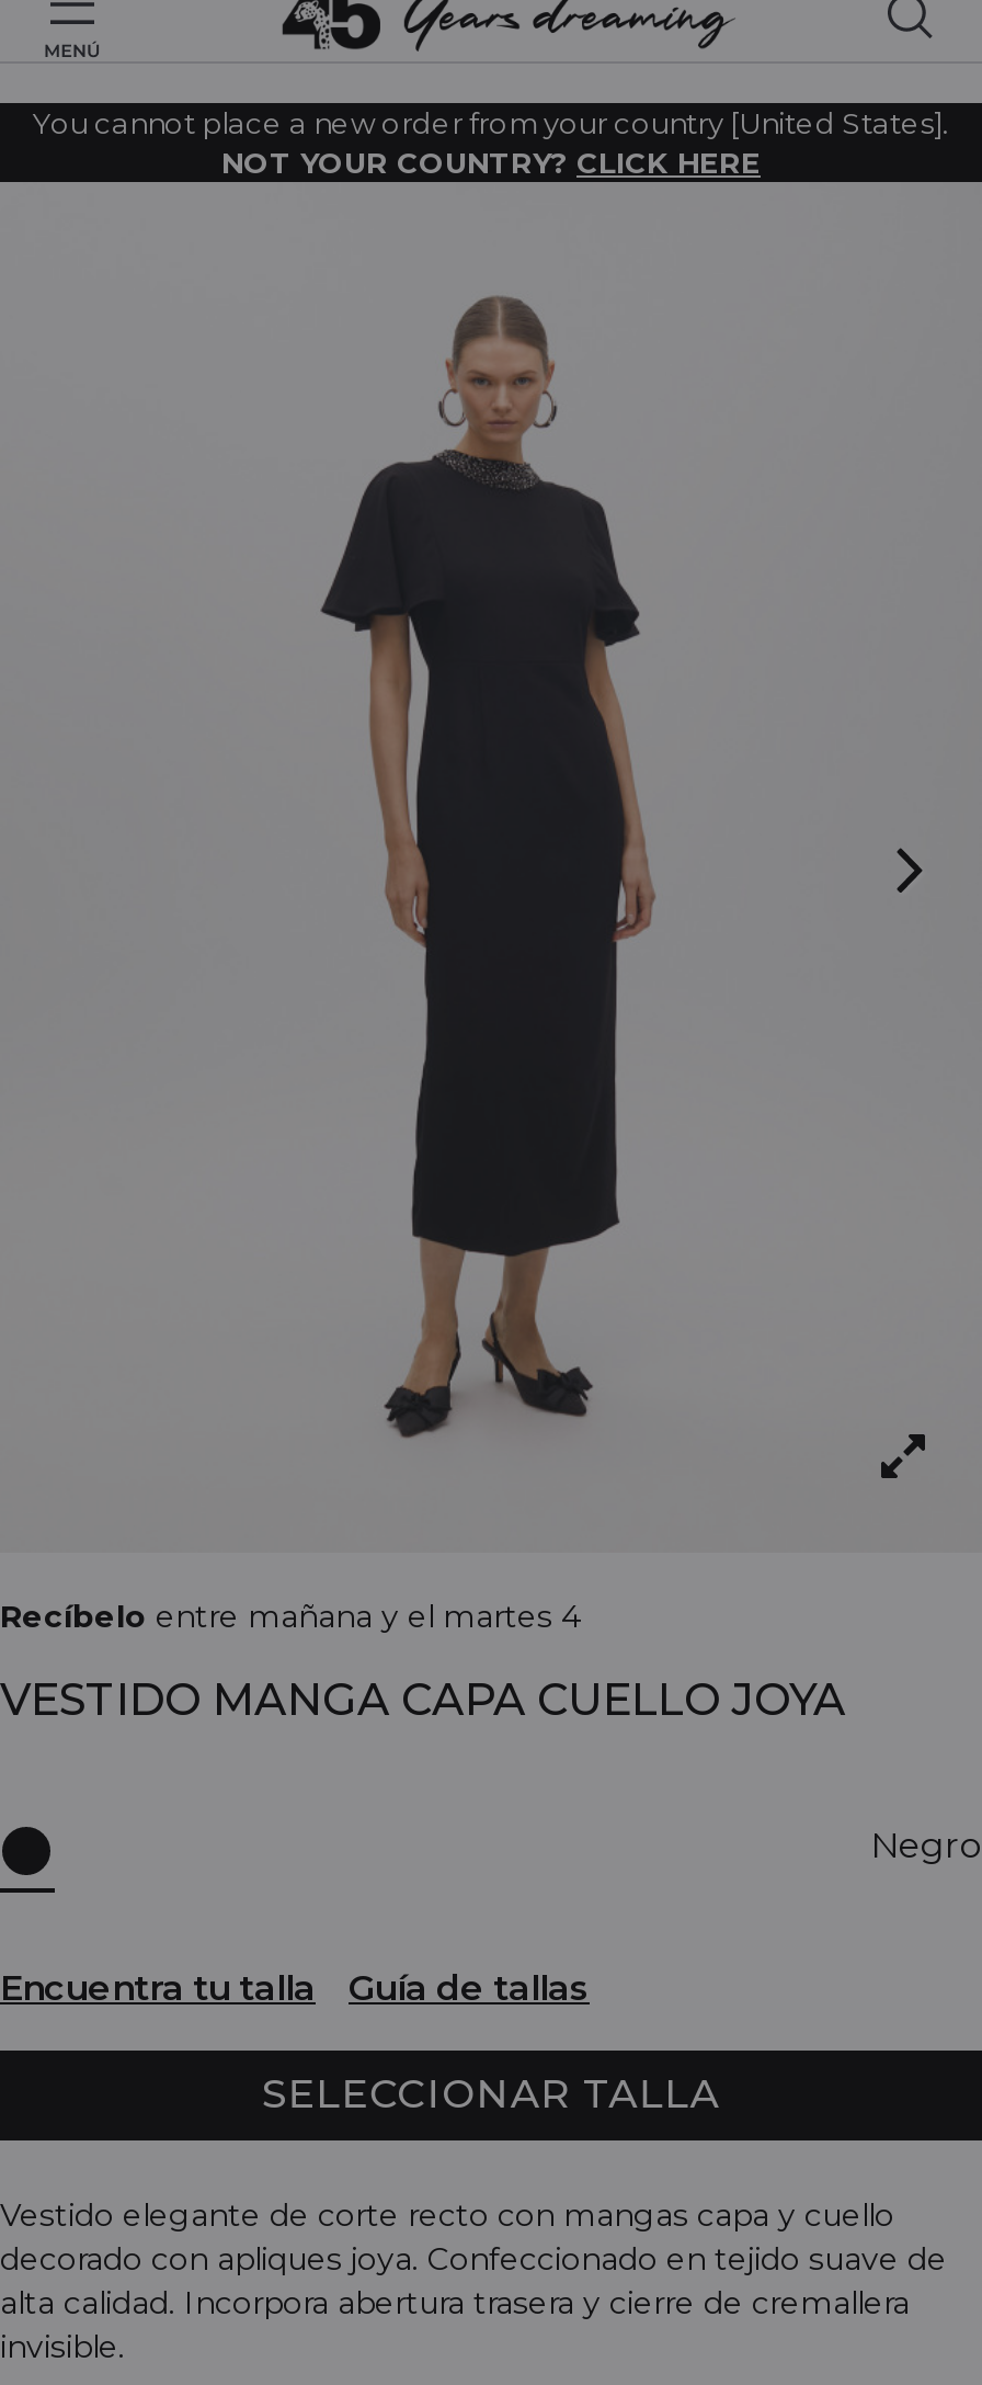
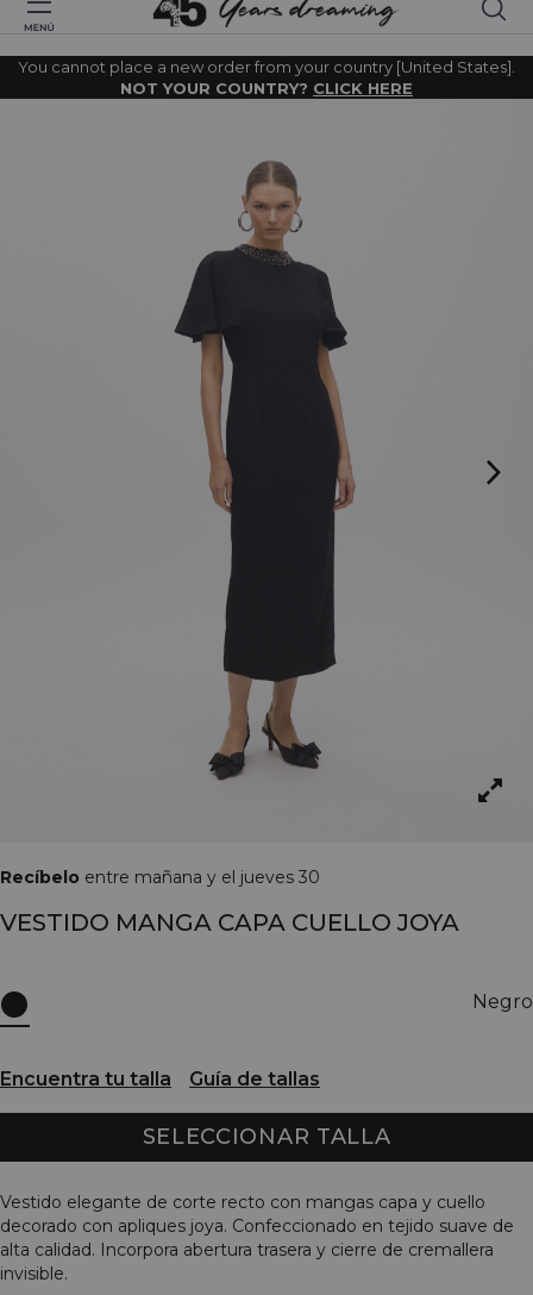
[0,1596,581,1636] Recíbelo entre mañana y el martes 4 -> [0,866,320,888] Recíbelo entre mañana y el jueves 30

